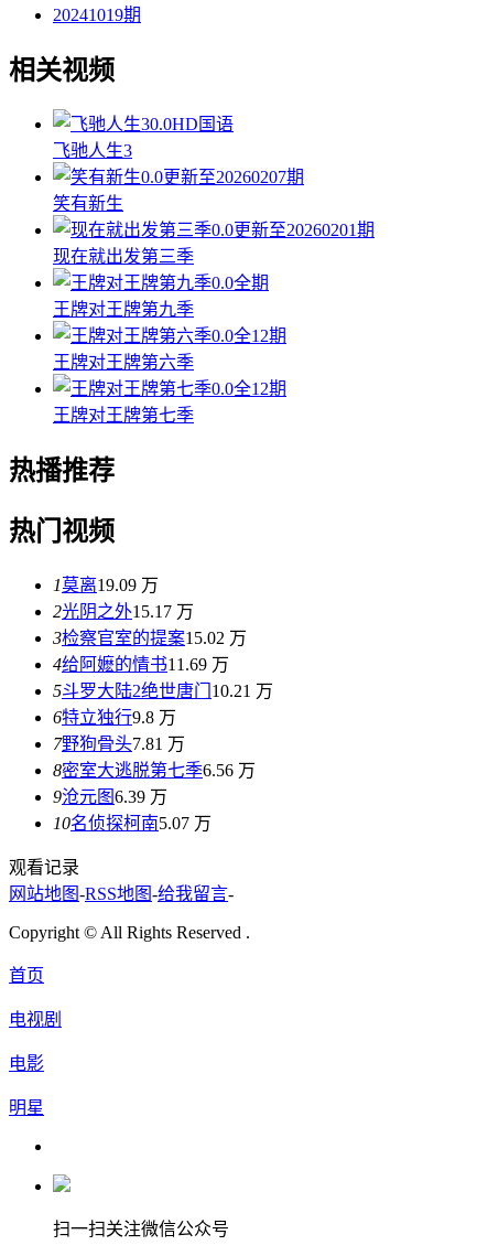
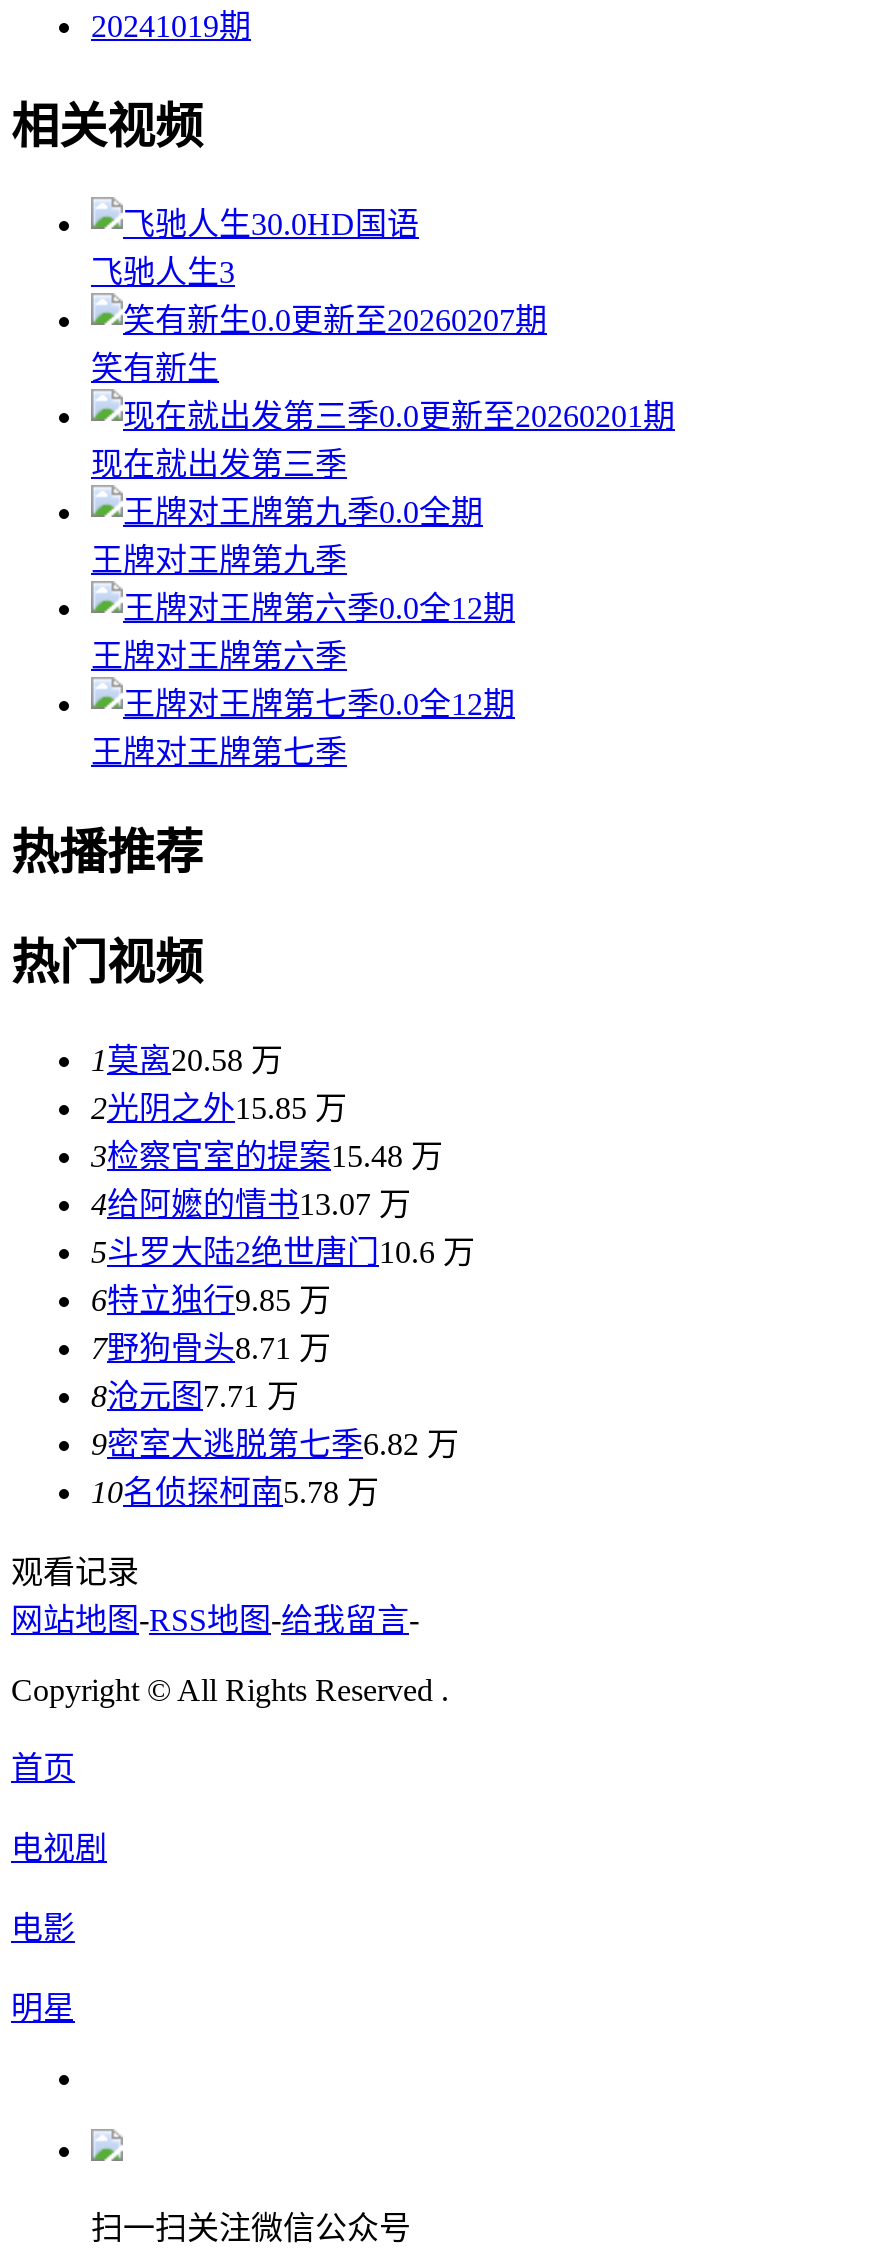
[53,576,273,832] 1莫离19.09 万 | 2光阴之外15.17 万 | 3检察官室的提案15.02 万 | 4给阿嬷的情书11.69 万 | 5斗罗大陆2绝世唐门10.21 万 | 6特立独行9.8 万 | 7野狗骨头7.81 万 | 8密室大逃脱第七季6.56 万 | 9沧元图6.39 万 | 10名侦探柯南5.07 万 -> [91,1043,475,1509] 1莫离20.58 万 | 2光阴之外15.85 万 | 3检察官室的提案15.48 万 | 4给阿嬷的情书13.07 万 | 5斗罗大陆2绝世唐门10.6 万 | 6特立独行9.85 万 | 7野狗骨头8.71 万 | 8沧元图7.71 万 | 9密室大逃脱第七季6.82 万 | 10名侦探柯南5.78 万

